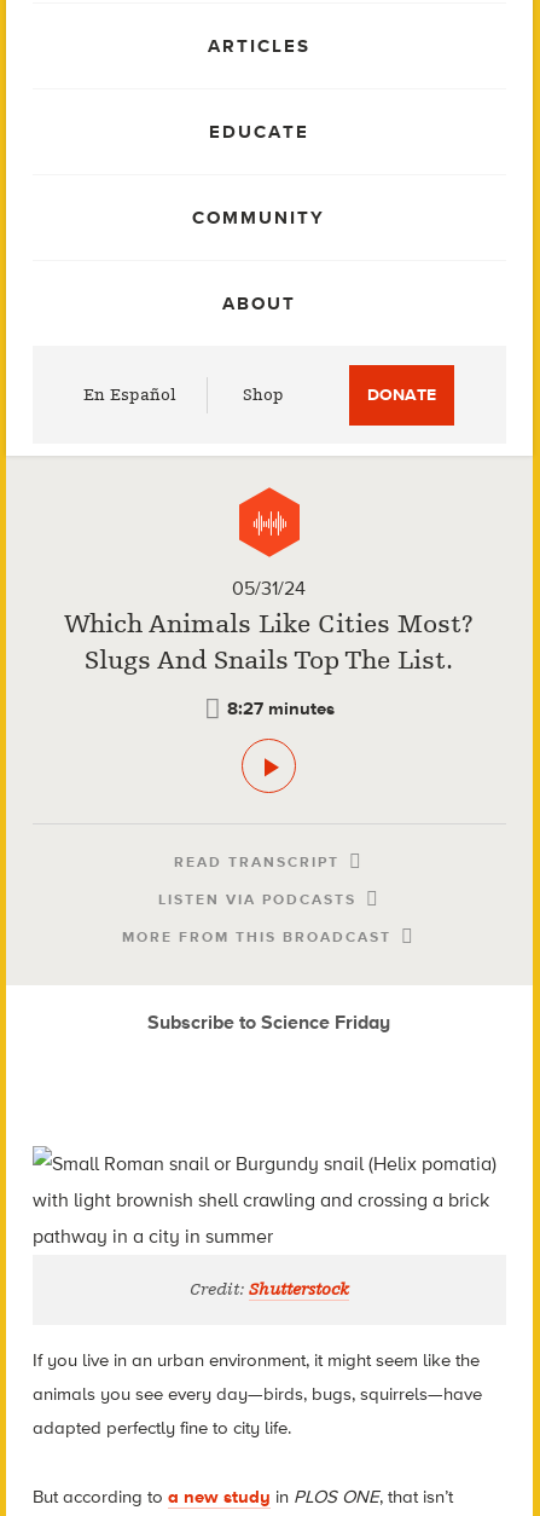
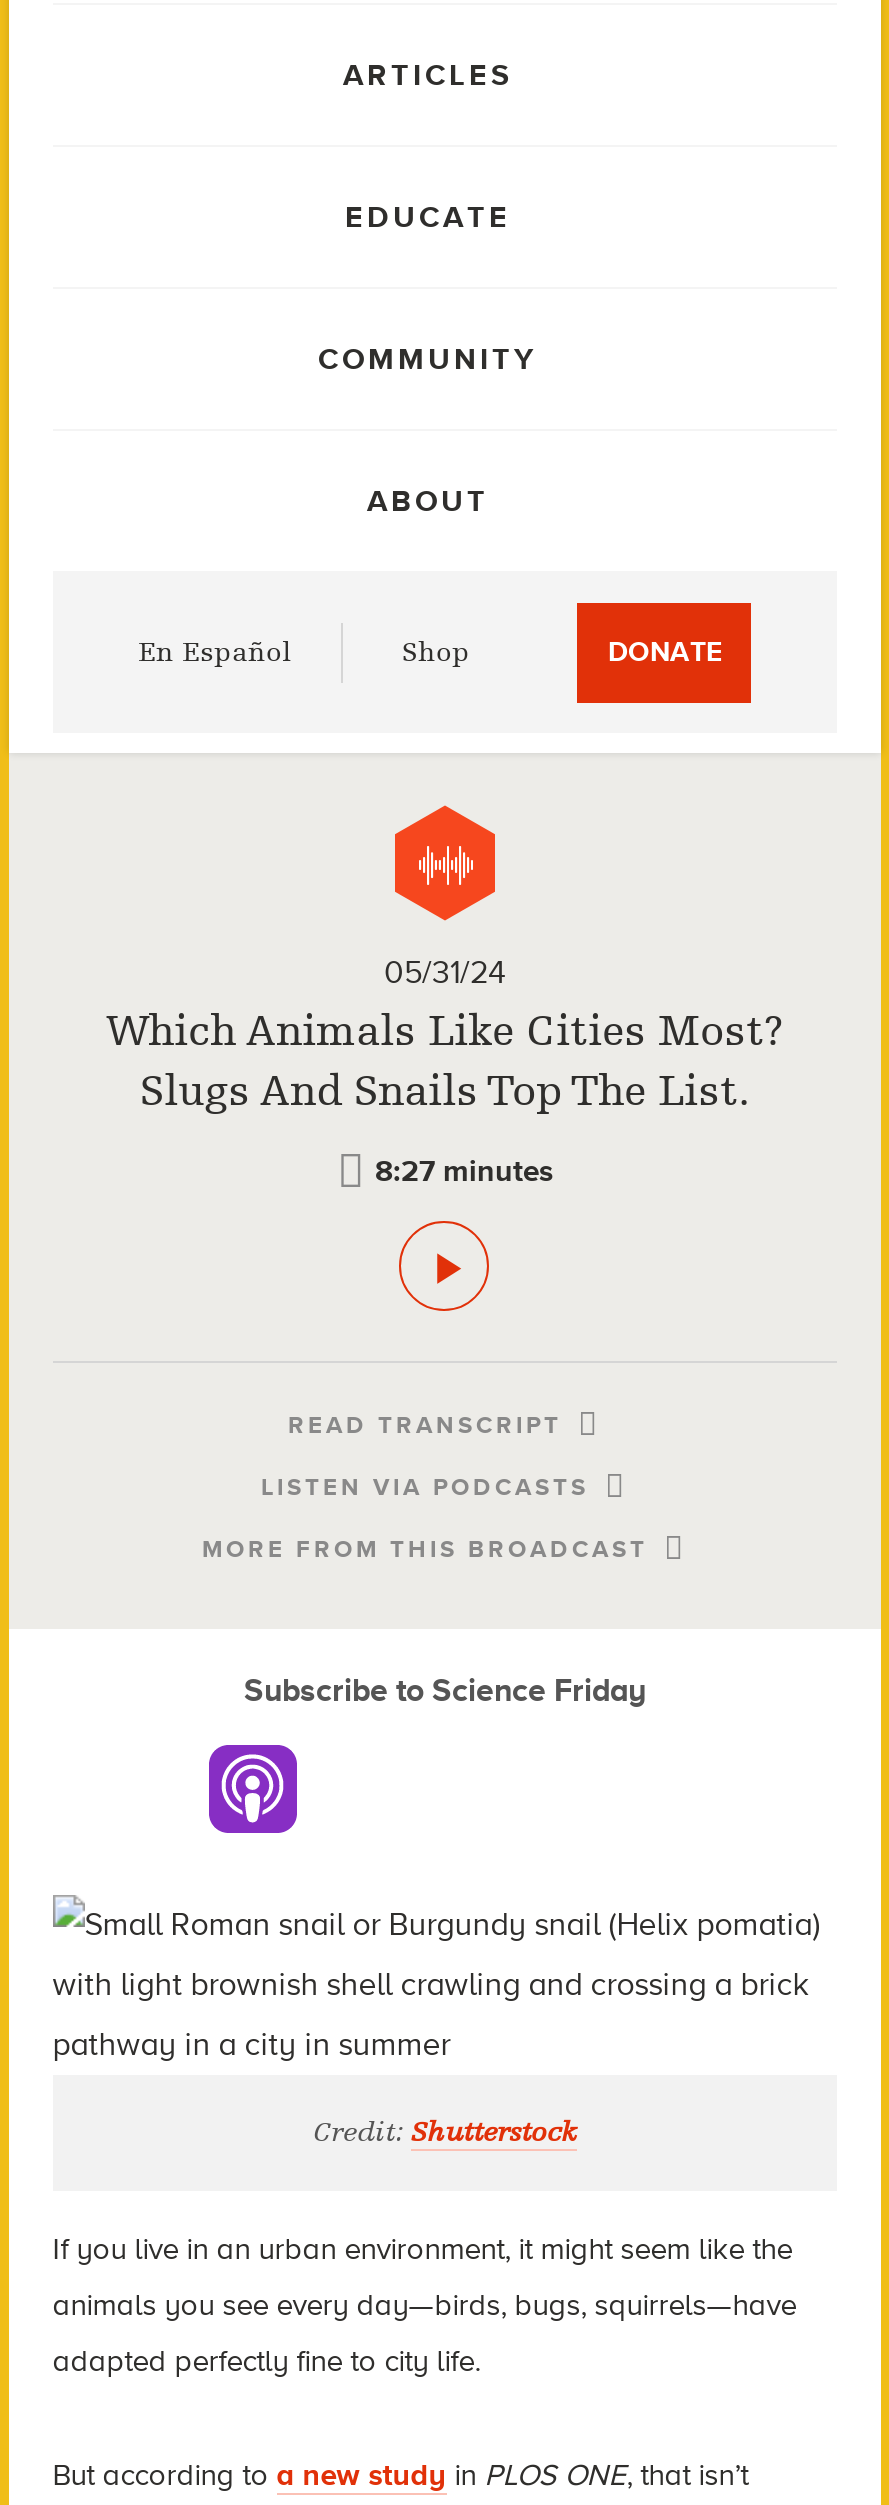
none -> [207,1743,299,1835] [image]

